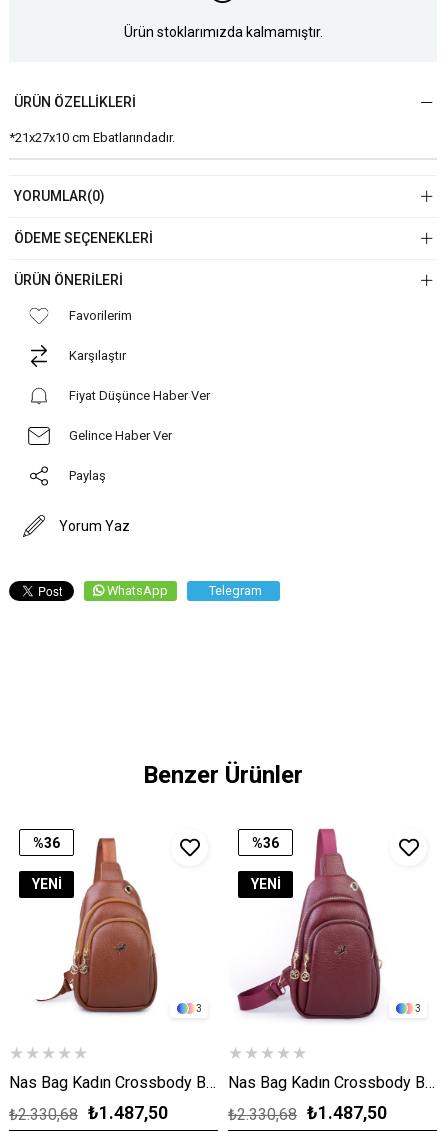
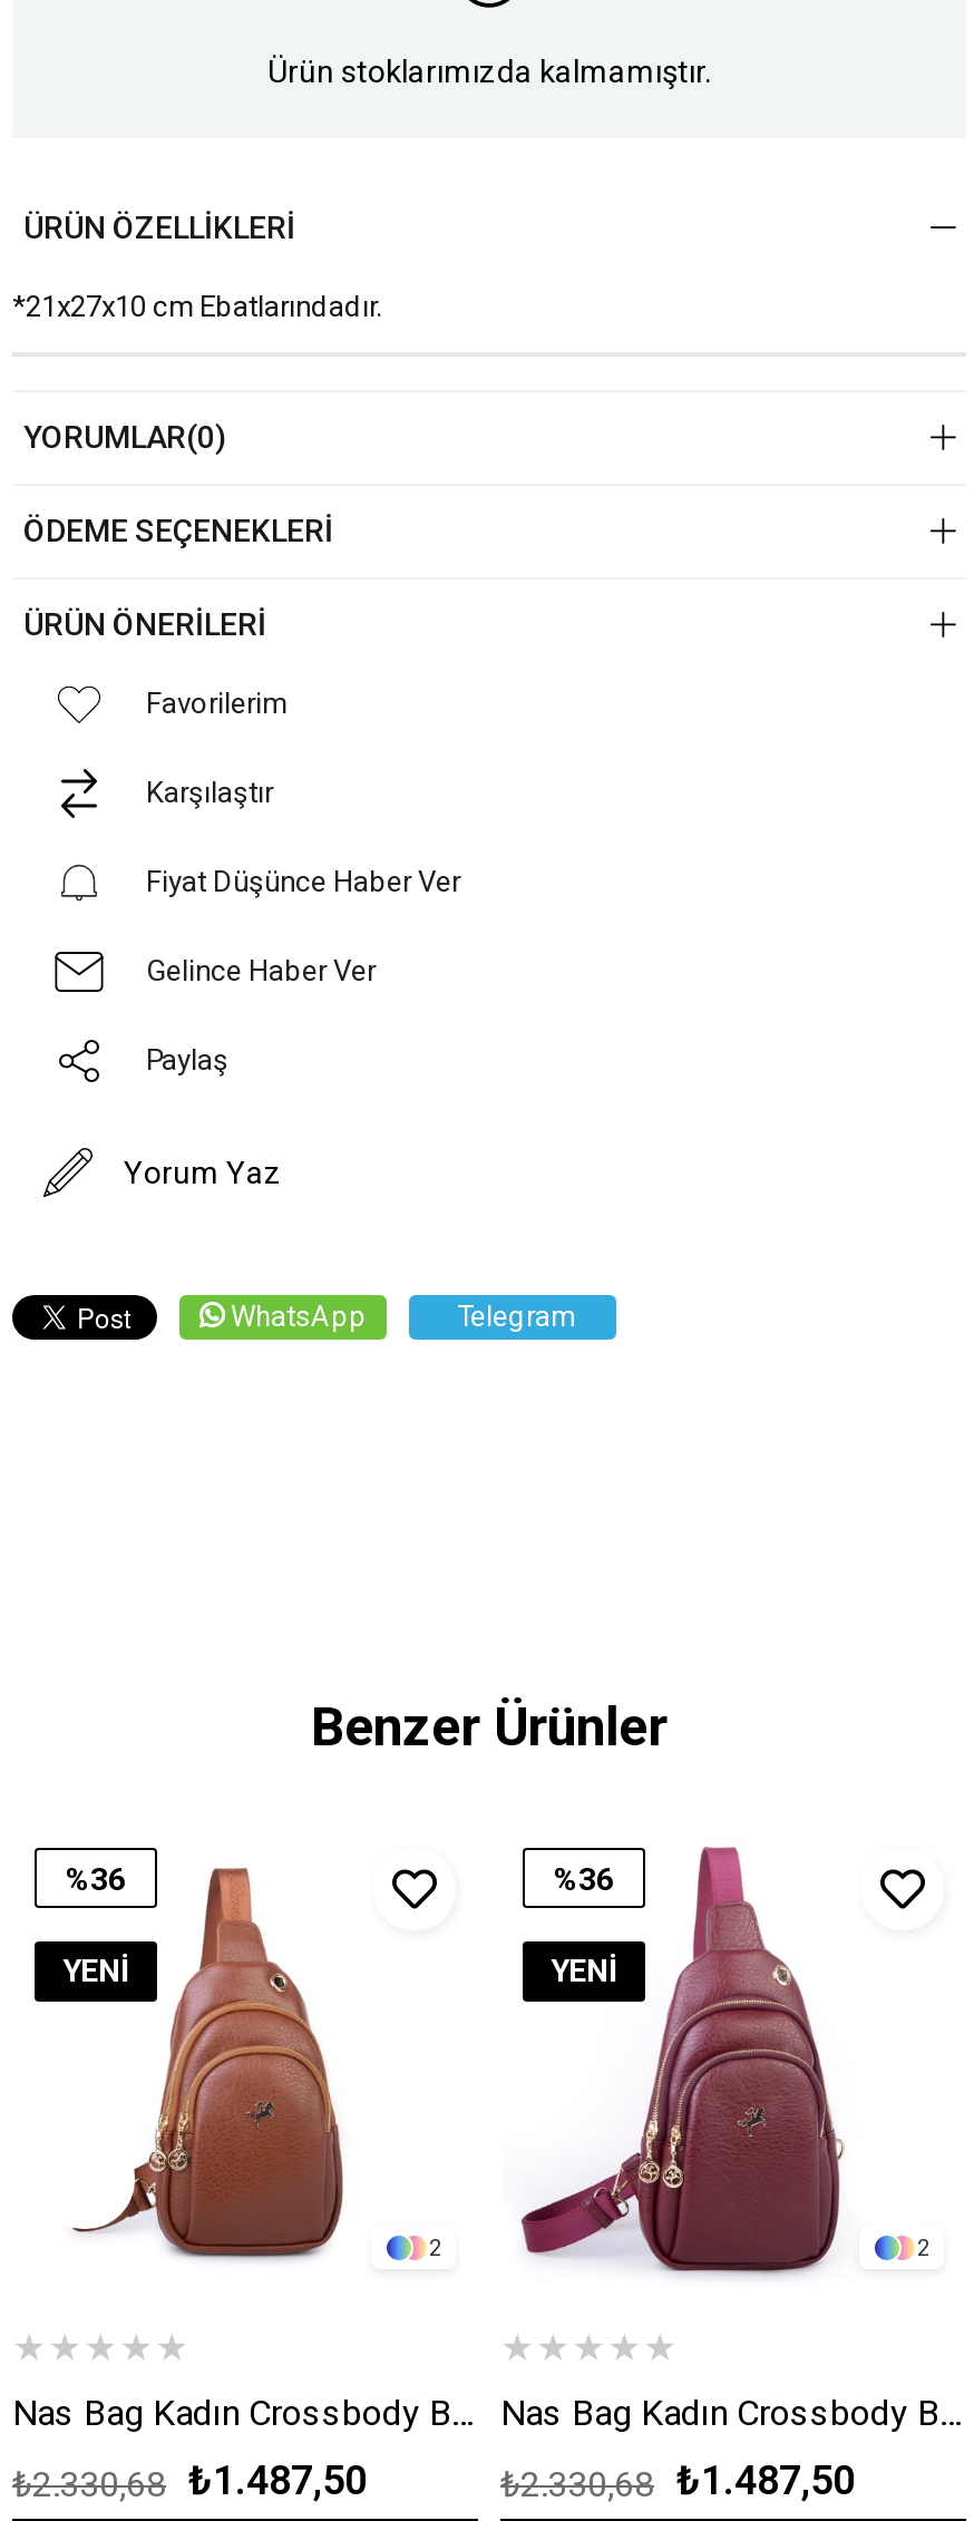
[196,1003,202,1014] 3 -> [429,2235,442,2260] 2
[415,1003,421,1014] 3 -> [917,2235,931,2260] 2

